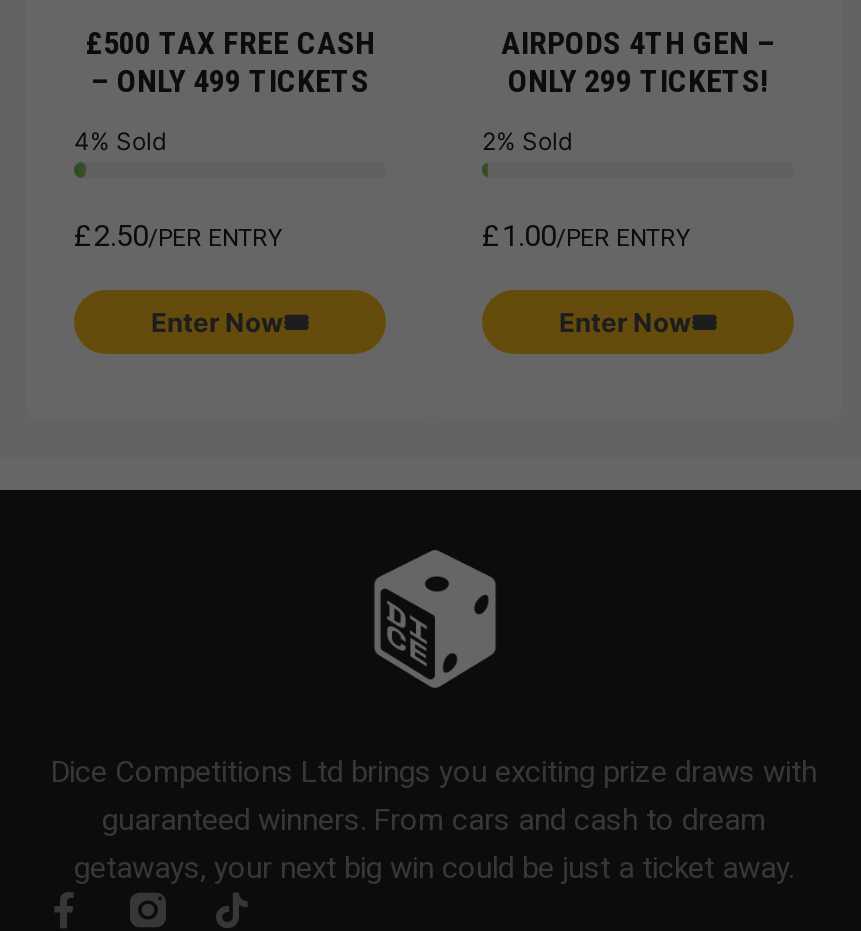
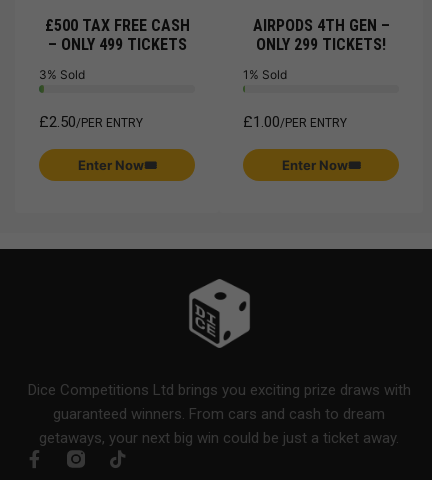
[74,126,166,156] 4% Sold -> [39,67,85,82] 3% Sold
[482,126,572,156] 2% Sold -> [243,67,287,82] 1% Sold

